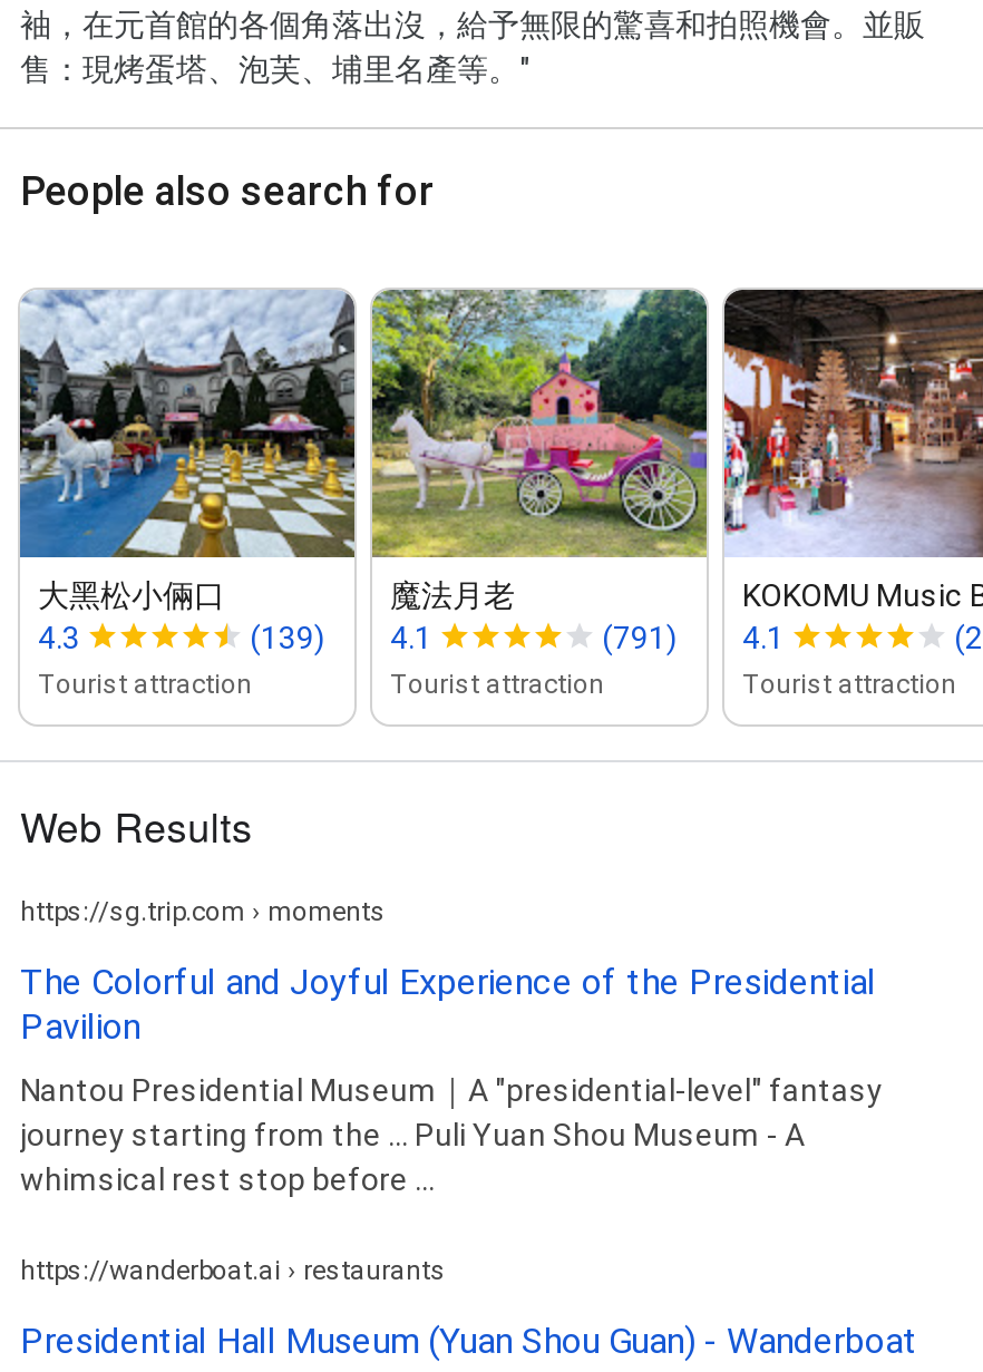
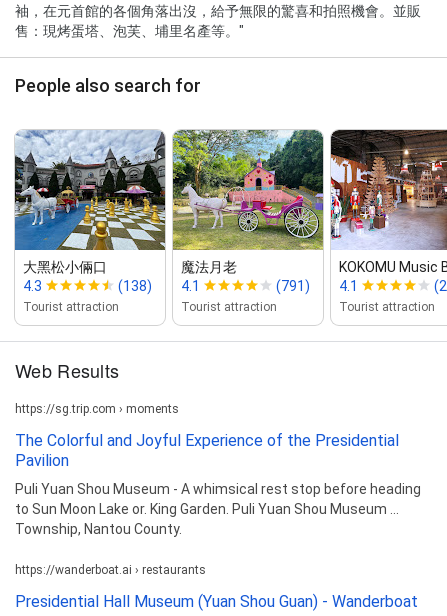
[250,619,432,655] (139) 4.1 -> [118,278,200,294] (138) 4.1
[20,1072,883,1196] Nantou Presidential Museum｜A "presidential-level" fantasy | journey starting from the ... Puli Yuan Shou Museum - A | whimsical rest stop before ... -> [15,481,421,537] Puli Yuan Shou Museum - A whimsical rest stop before heading | to Sun Moon Lake or. King Garden. Puli Yuan Shou Museum ... | Township, Nantou County.

